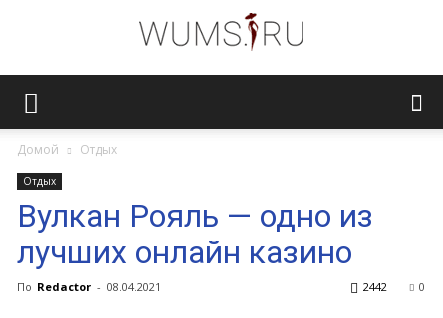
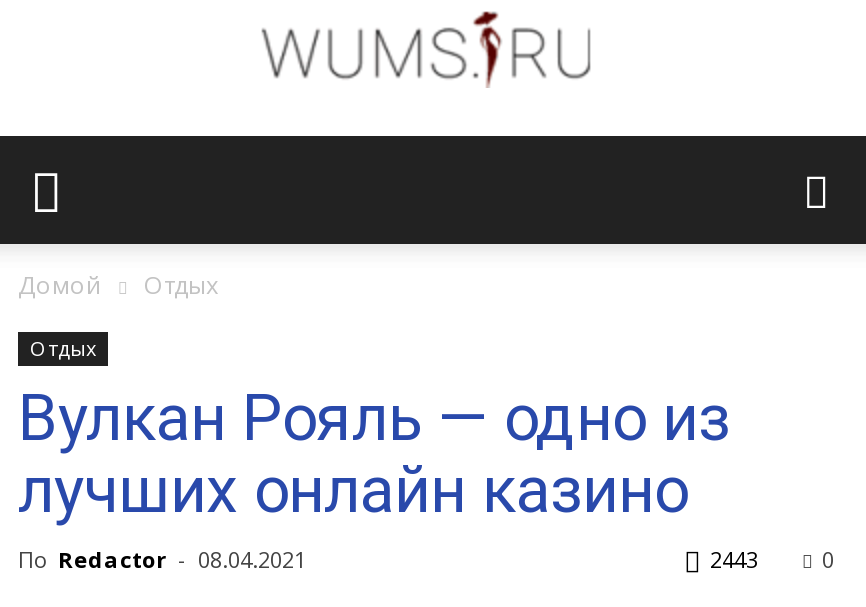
[363,279,387,294] 2442 -> [710,544,758,574] 2443

